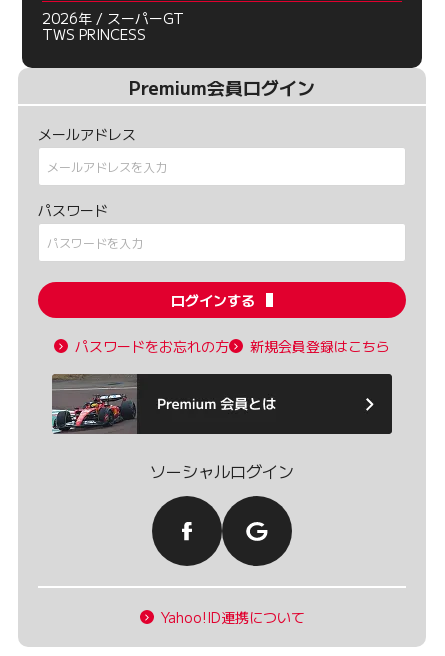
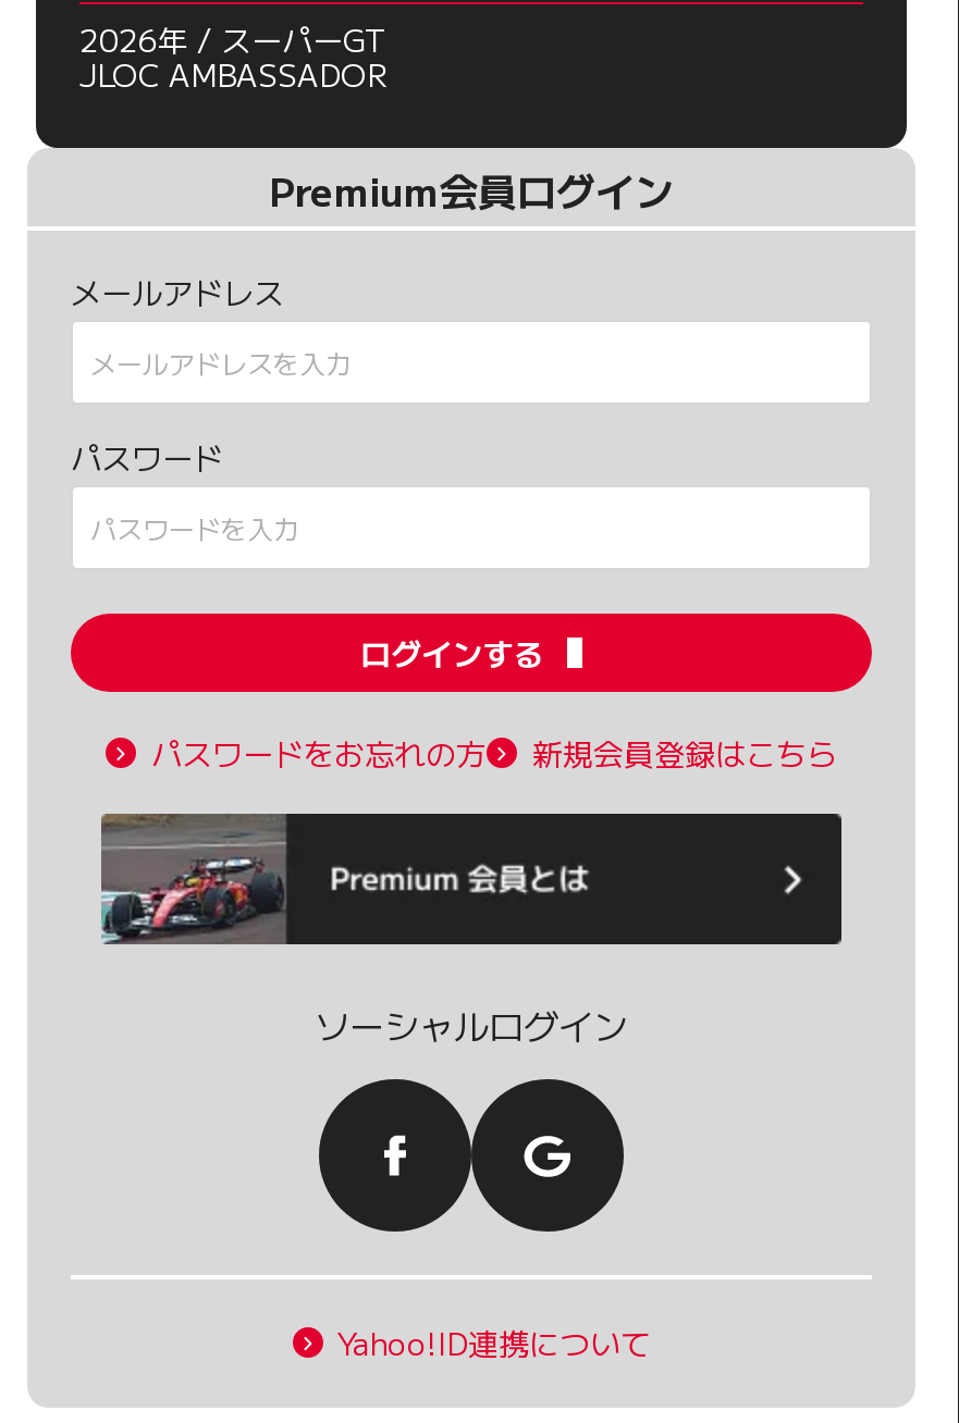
[42,24,146,44] TWS PRINCESS -> [79,51,386,95] JLOC AMBASSADOR

